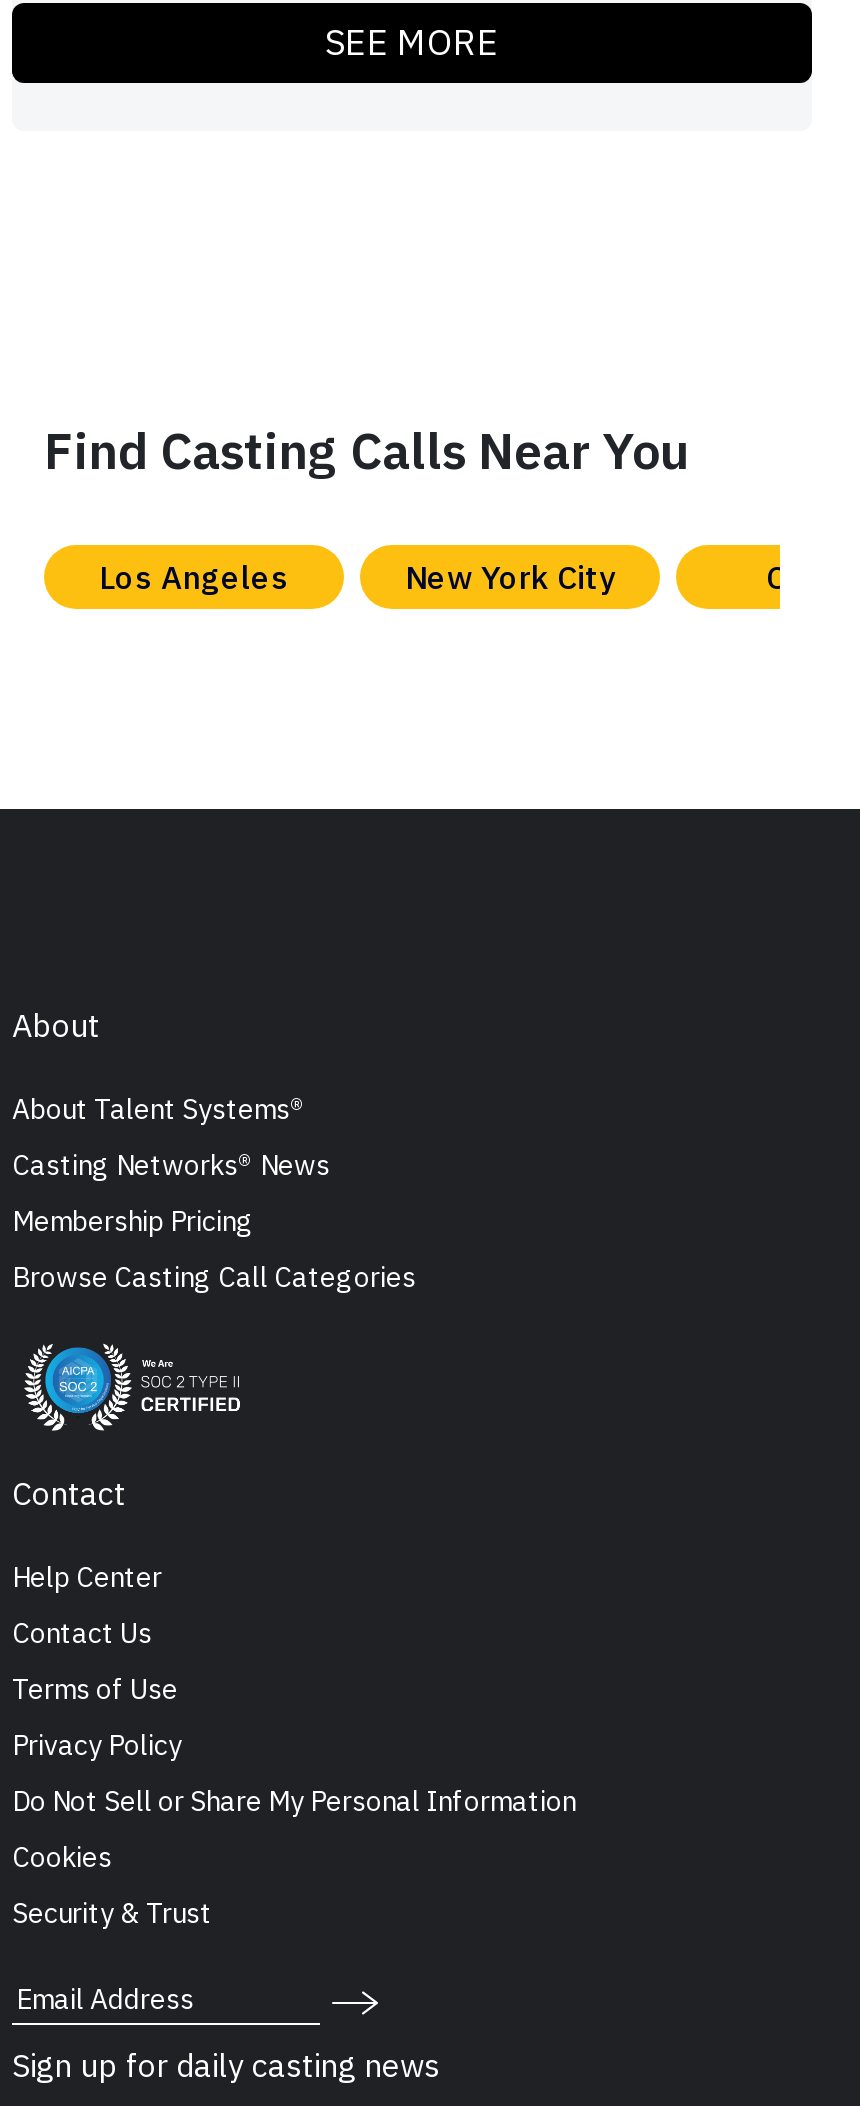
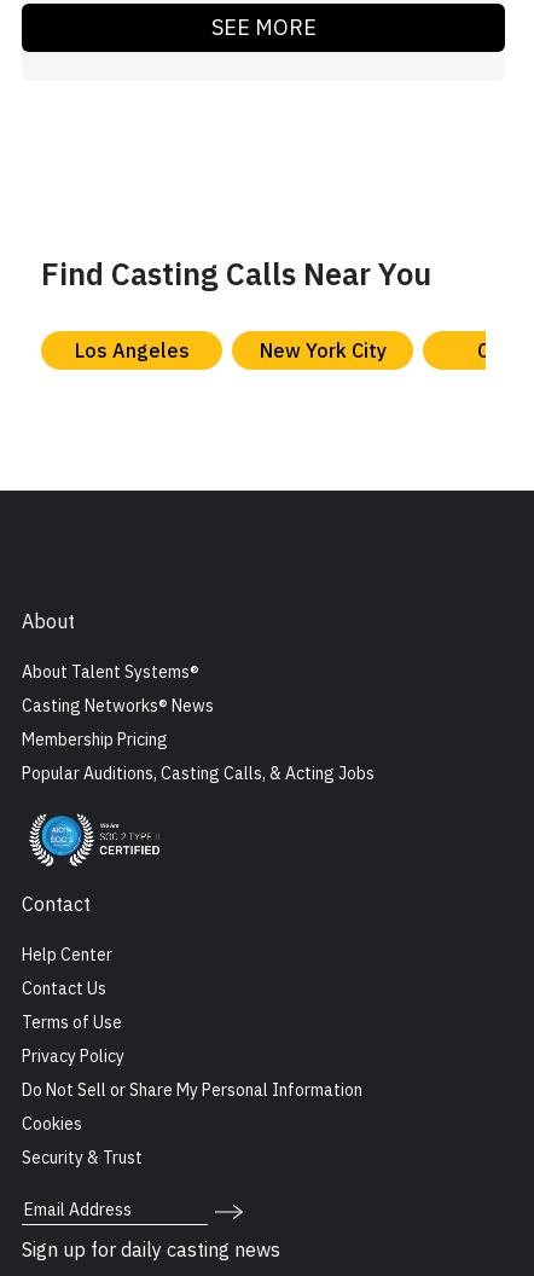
[12,1259,416,1295] Browse Casting Call Categories -> [22,763,375,784] Popular Auditions, Casting Calls, & Acting Jobs

